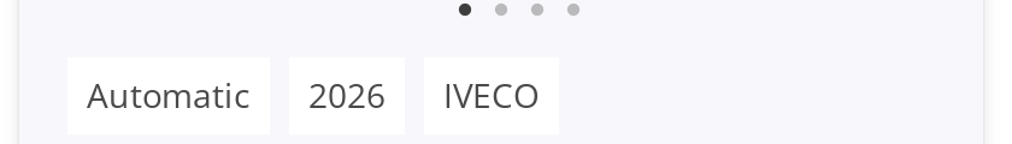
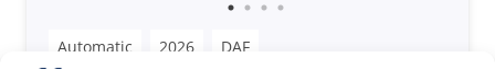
[443,71,540,117] IVECO -> [221,36,250,57] DAF

